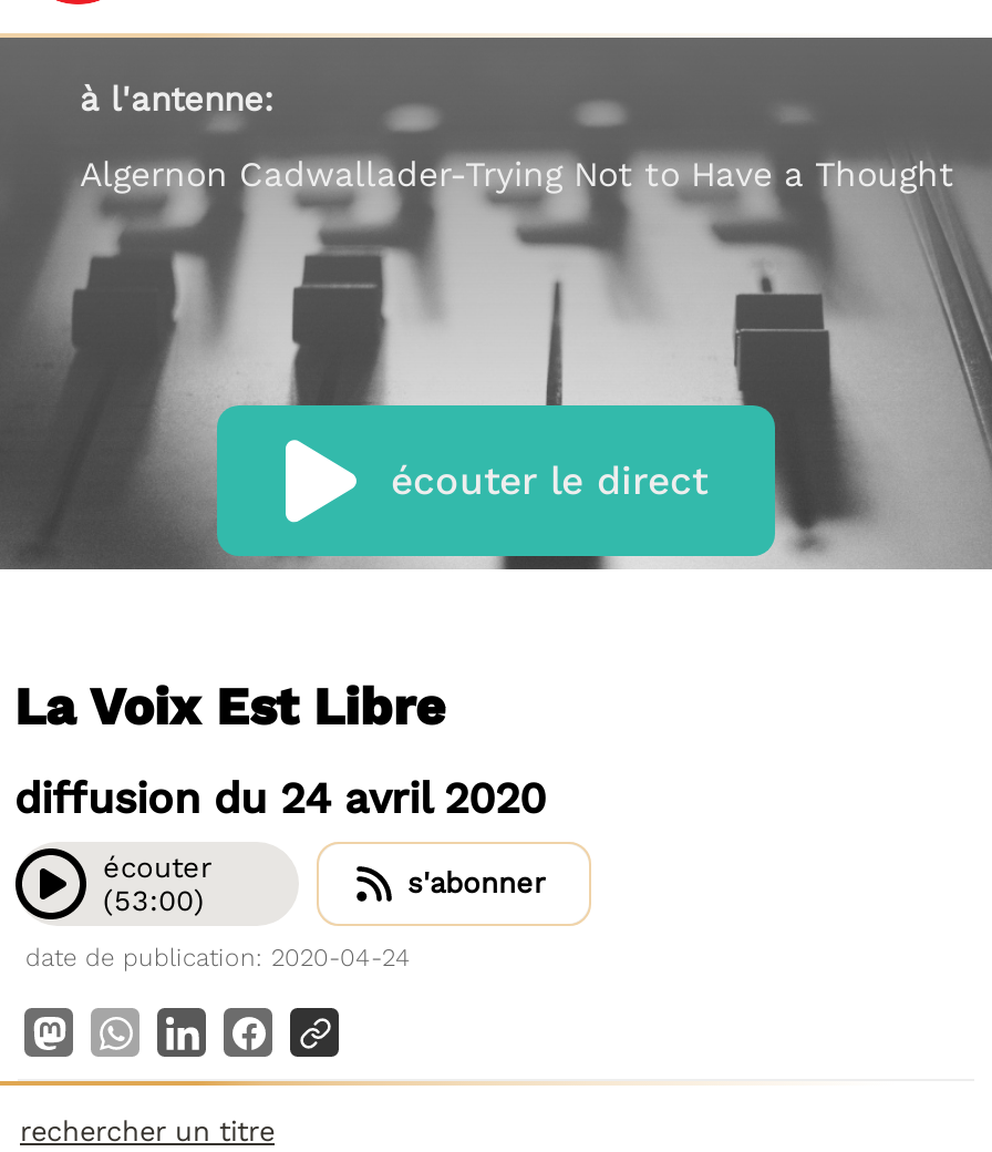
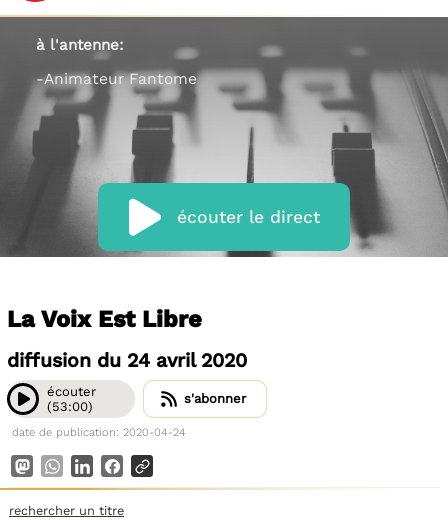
[80,154,954,196] Algernon Cadwallader-Trying Not to Have a Thought -> [36,69,197,88] -Animateur Fantome

